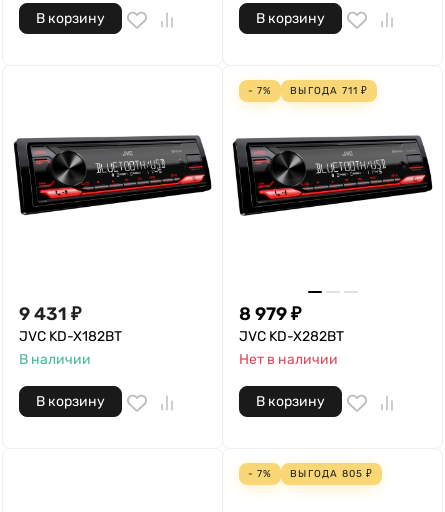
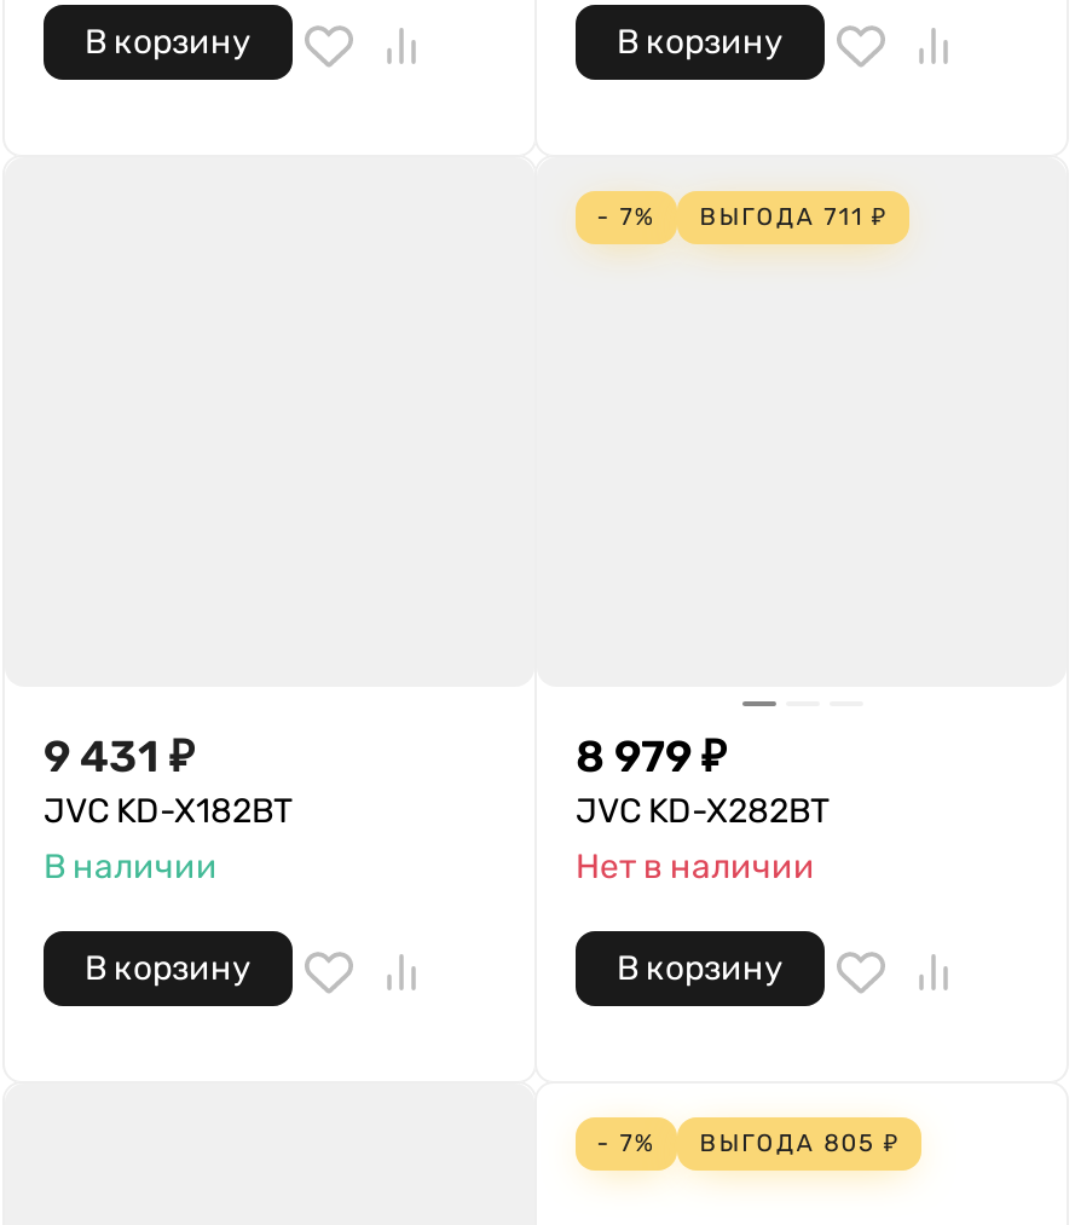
[13,135,212,216] [image] -> none
[232,135,433,216] [image] -> none

